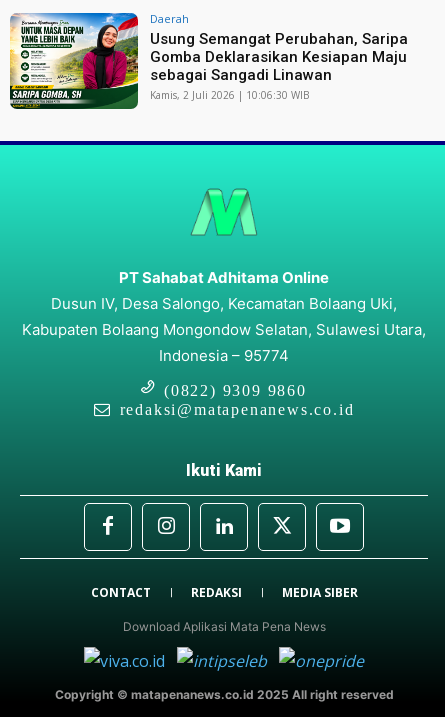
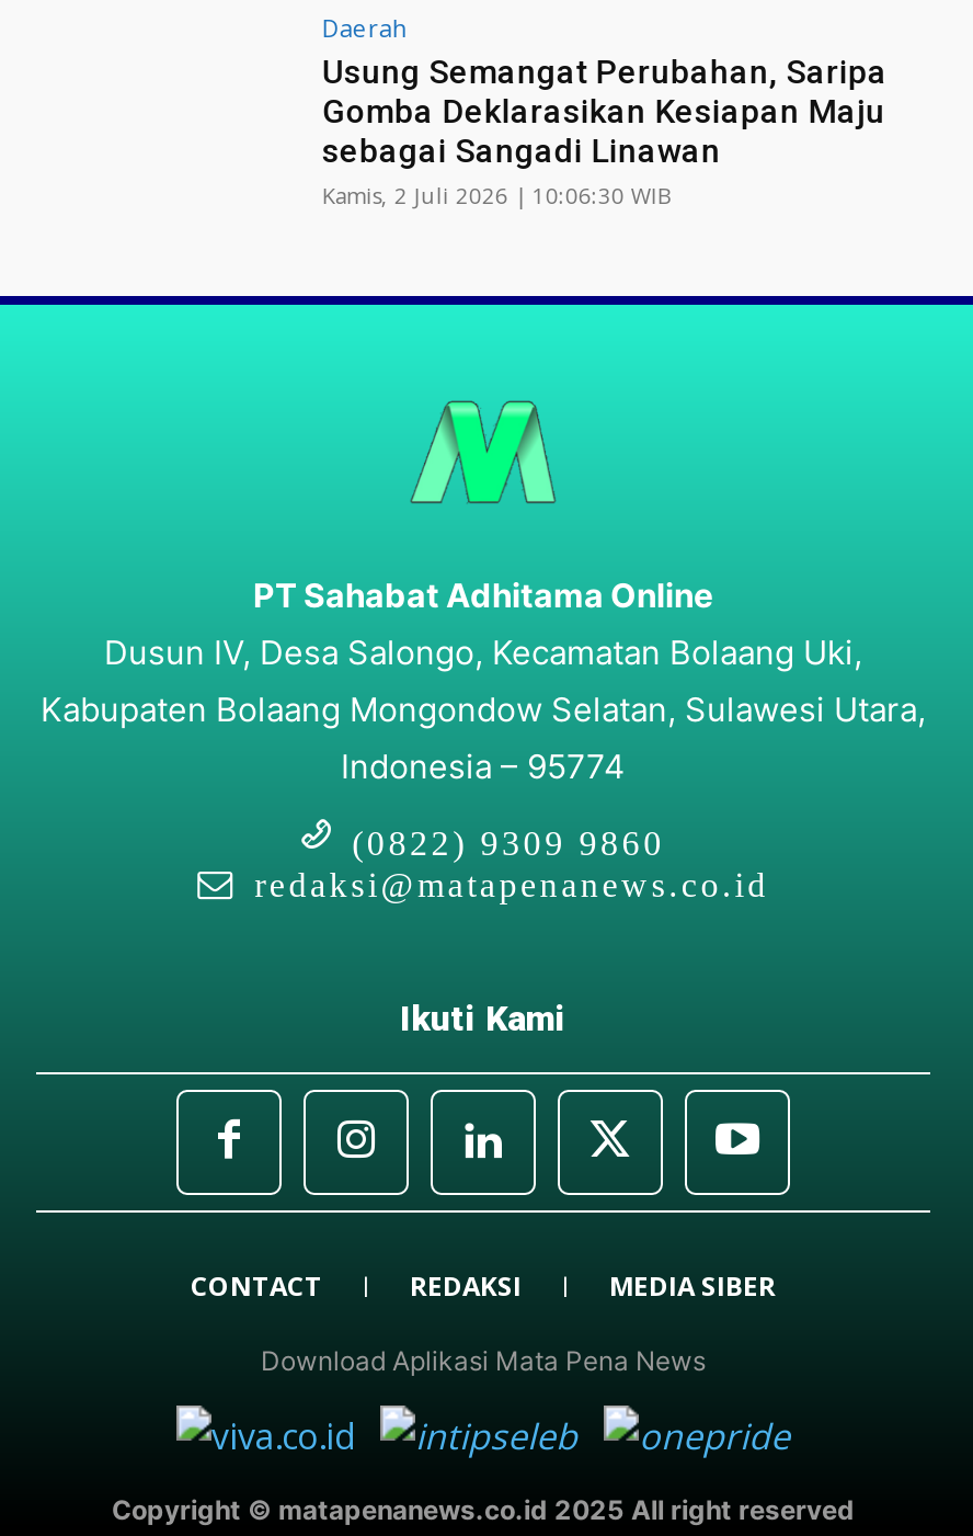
[9,12,139,110] [image] -> none

